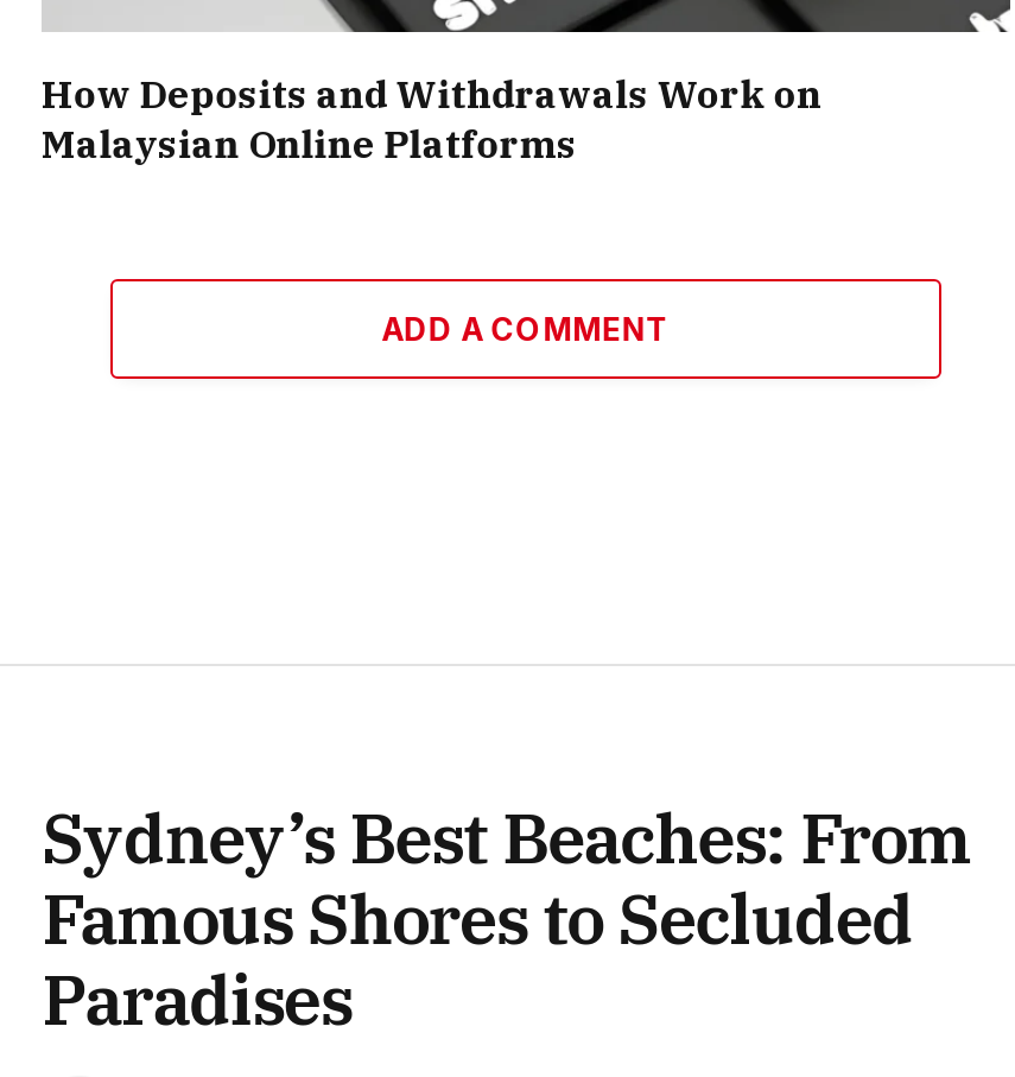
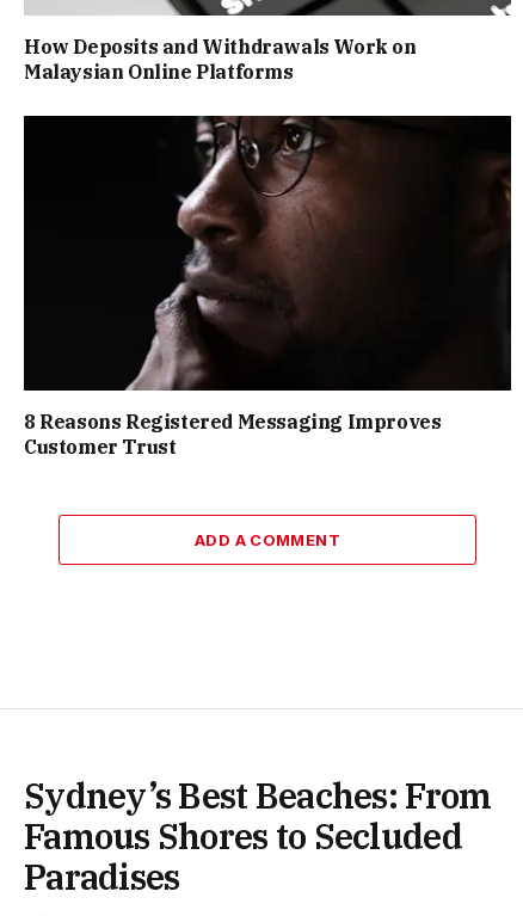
none -> [23,115,512,458] [image] | 8 Reasons Registered Messaging Improves | Customer Trust

